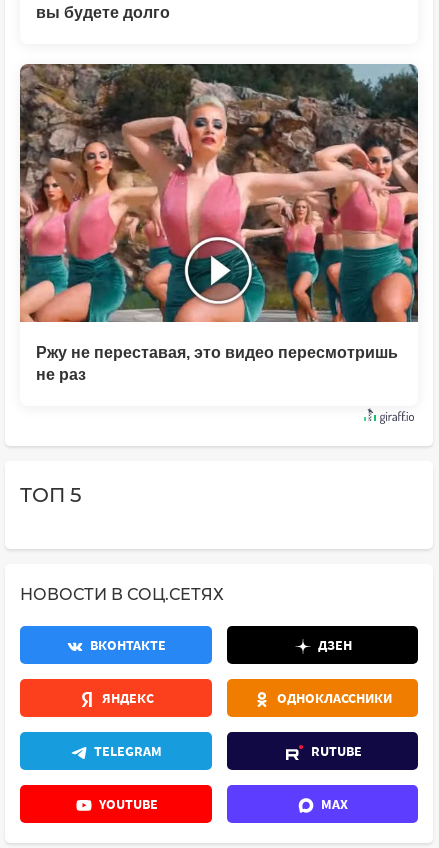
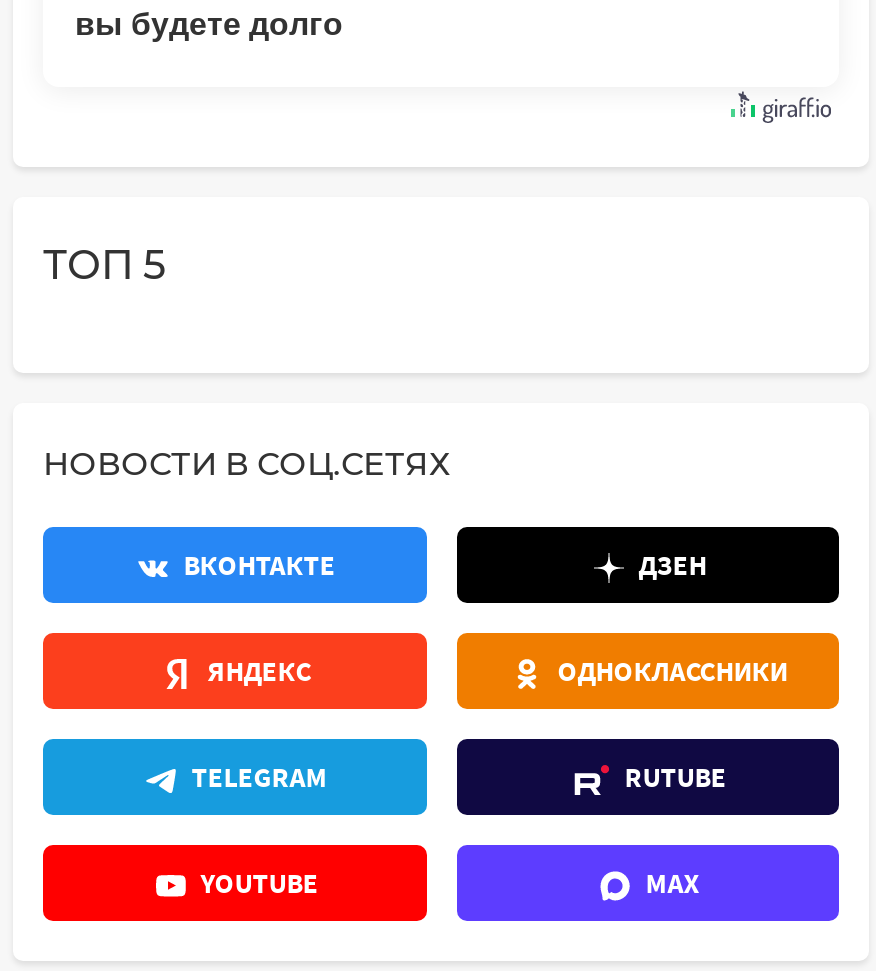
[19,63,419,383] [image] | Ржу не переставая, это видео пересмотришь | не раз -> none

